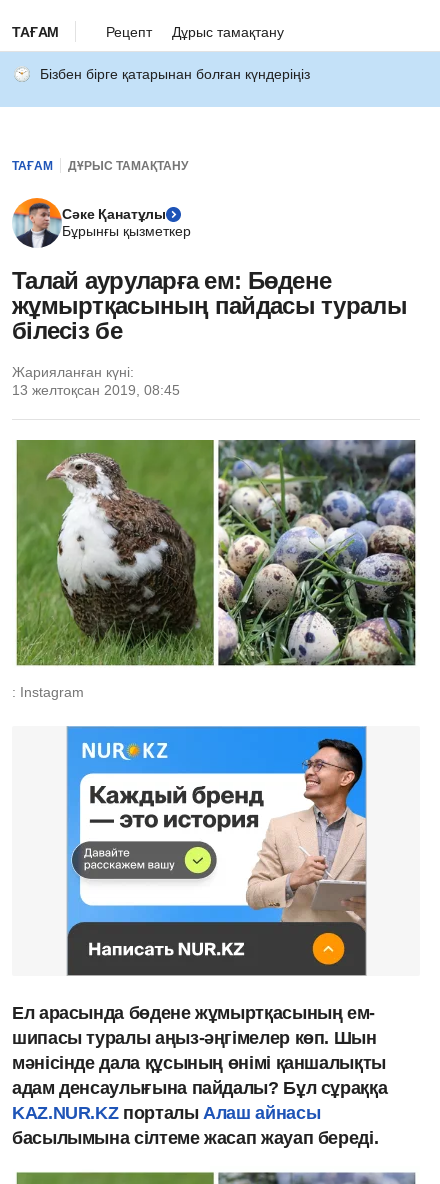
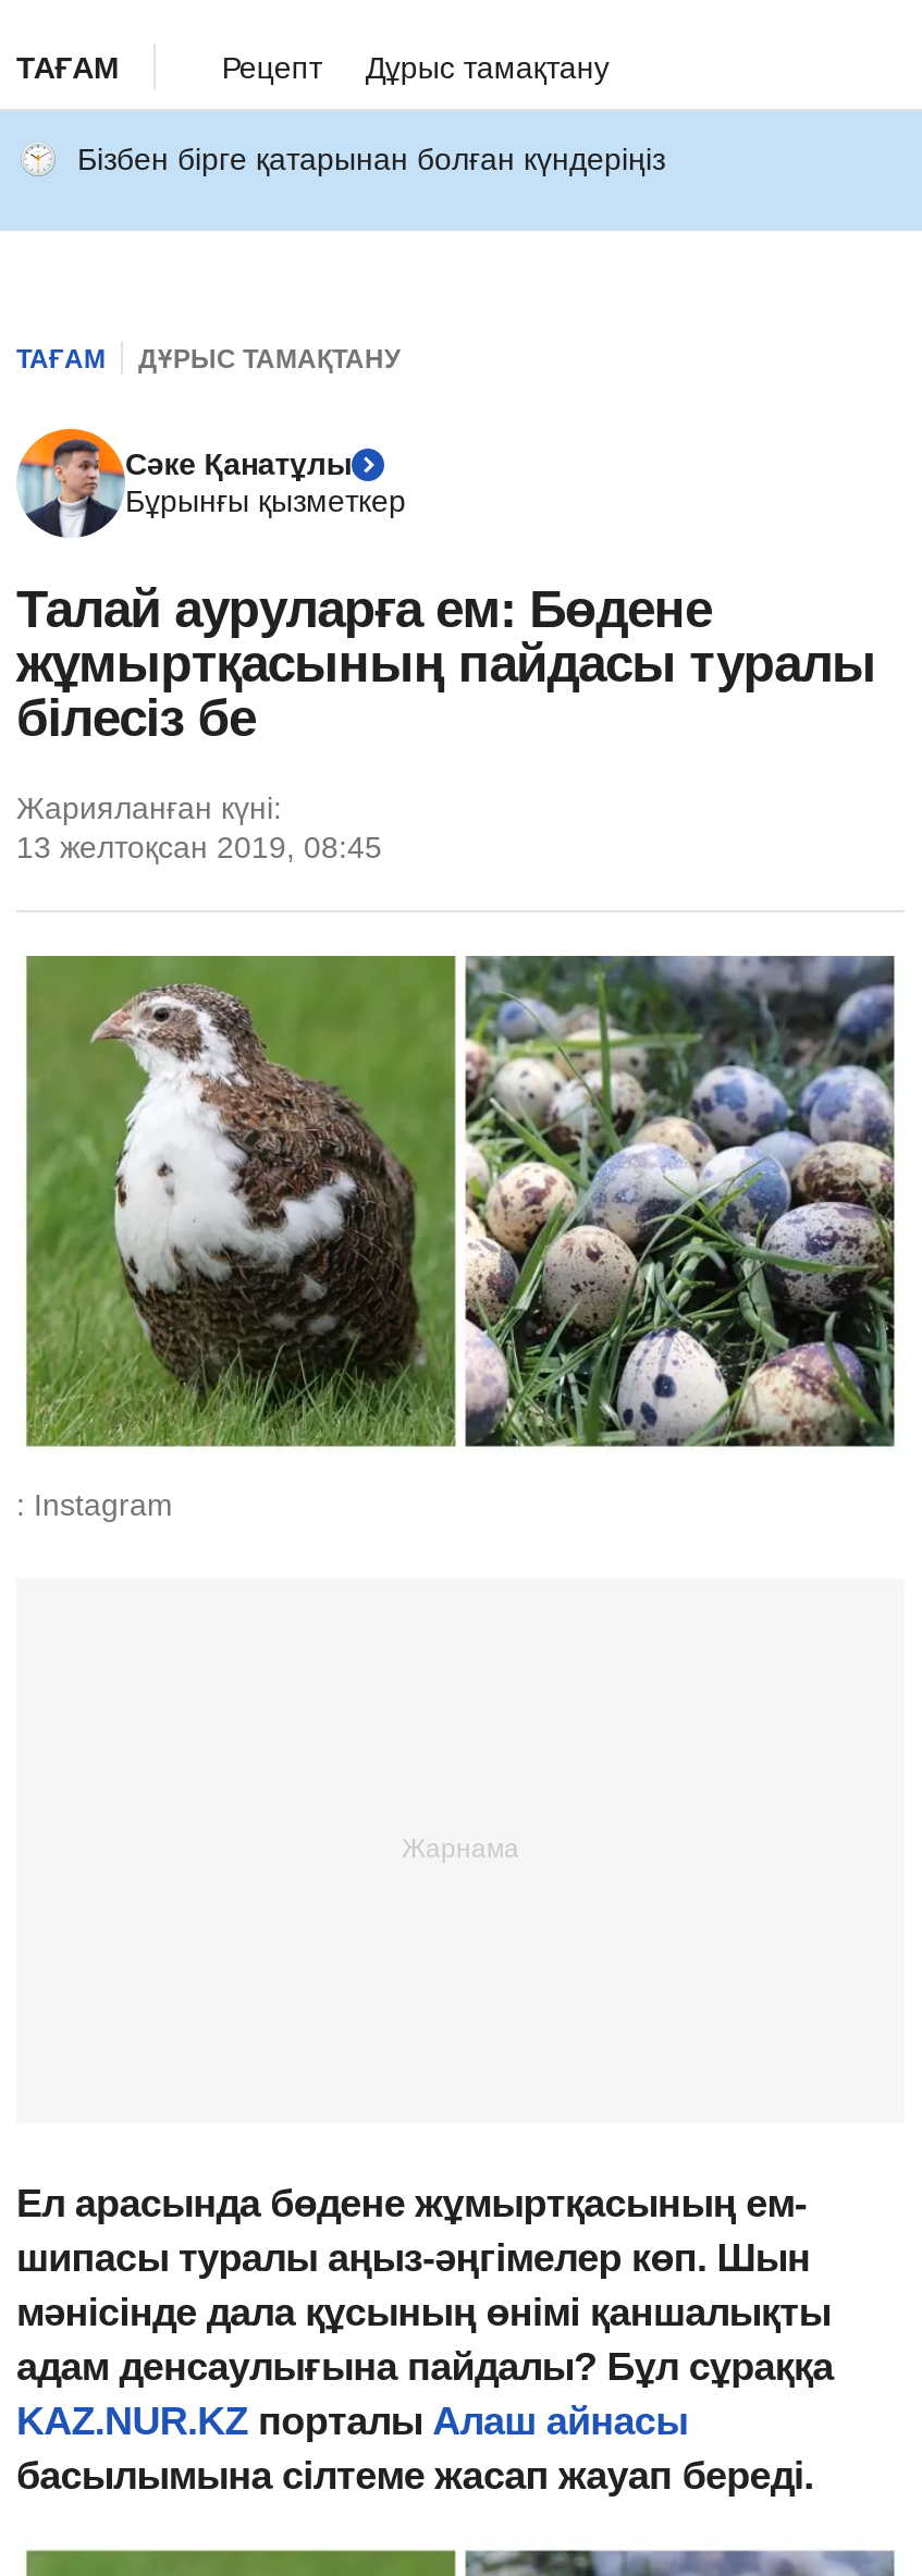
[66,725,367,976] [image] -> none

